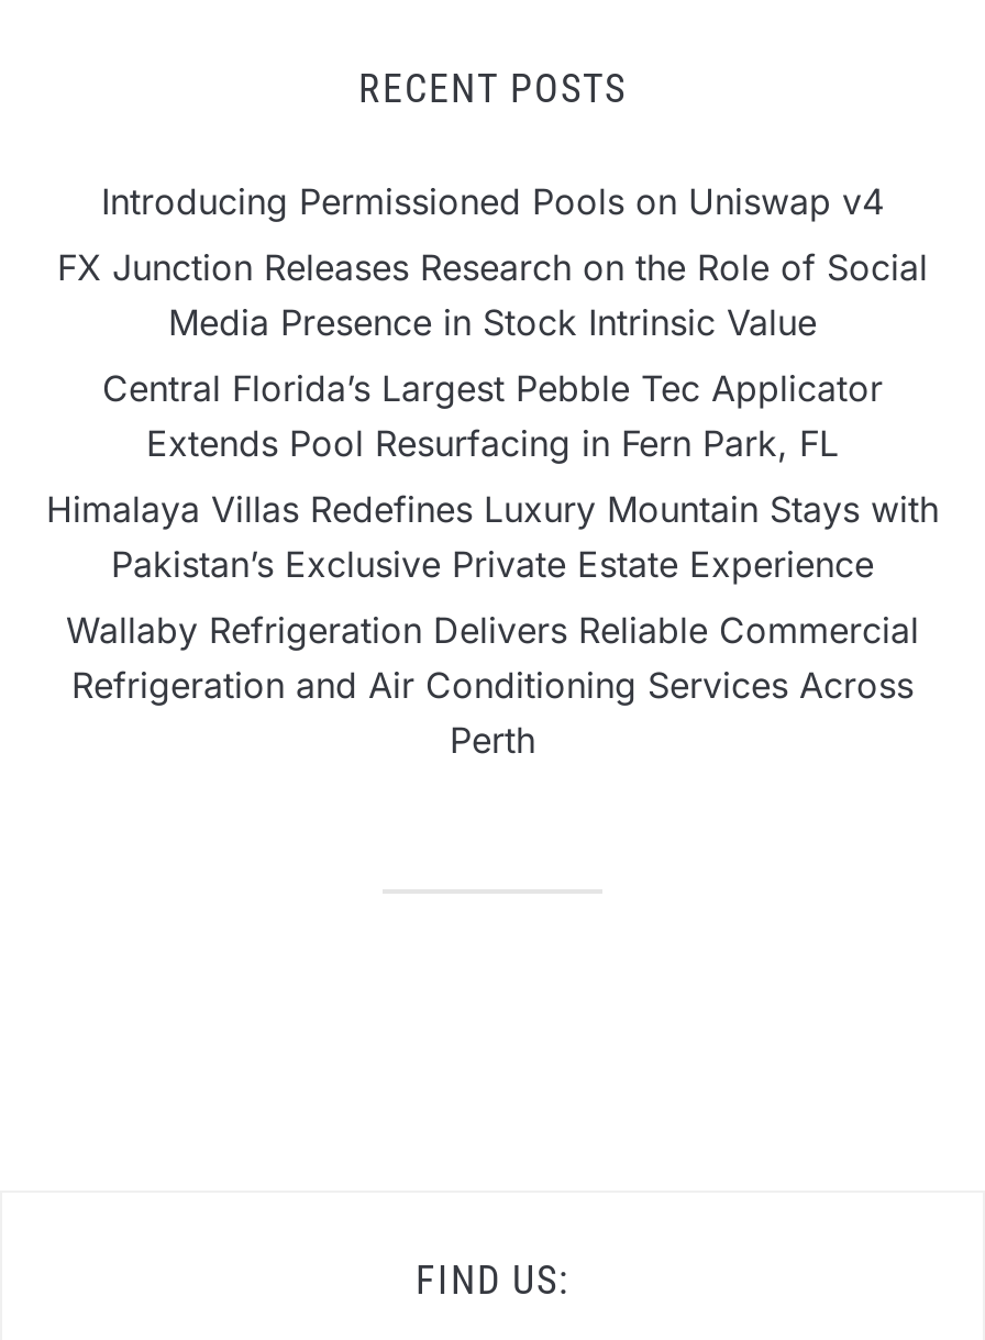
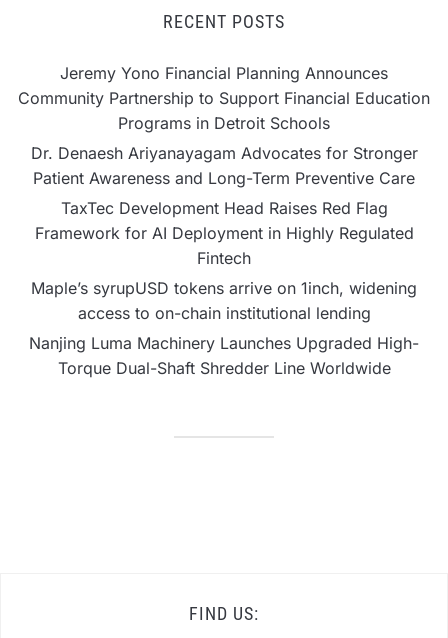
[101,180,884,224] Introducing Permissioned Pools on Uniswap v4 -> [18,63,430,133] Jeremy Yono Financial Planning Announces | Community Partnership to Support Financial Education | Programs in Detroit Schools
[57,246,928,345] FX Junction Releases Research on the Role of Social | Media Presence in Stock Intrinsic Value -> [30,143,417,188] Dr. Denaesh Ariyanayagam Advocates for Stronger | Patient Awareness and Long-Term Preventive Care
[102,367,883,466] Central Florida’s Largest Pebble Tec Applicator | Extends Pool Resurfacing in Fern Park, FL -> [34,198,413,268] TaxTec Development Head Raises Red Flag | Framework for AI Deployment in Highly Regulated | Fintech
[46,488,939,587] Himalaya Villas Redefines Luxury Mountain Stays with | Pakistan’s Exclusive Private Estate Experience -> [31,278,417,323] Maple’s syrupUSD tokens arrive on 1inch, widening | access to on-chain institutional lending
[66,609,919,763] Wallaby Refrigeration Delivers Reliable Commercial | Refrigeration and Air Conditioning Services Across | Perth -> [29,333,419,378] Nanjing Luma Machinery Launches Upgraded High- | Torque Dual-Shaft Shredder Line Worldwide

